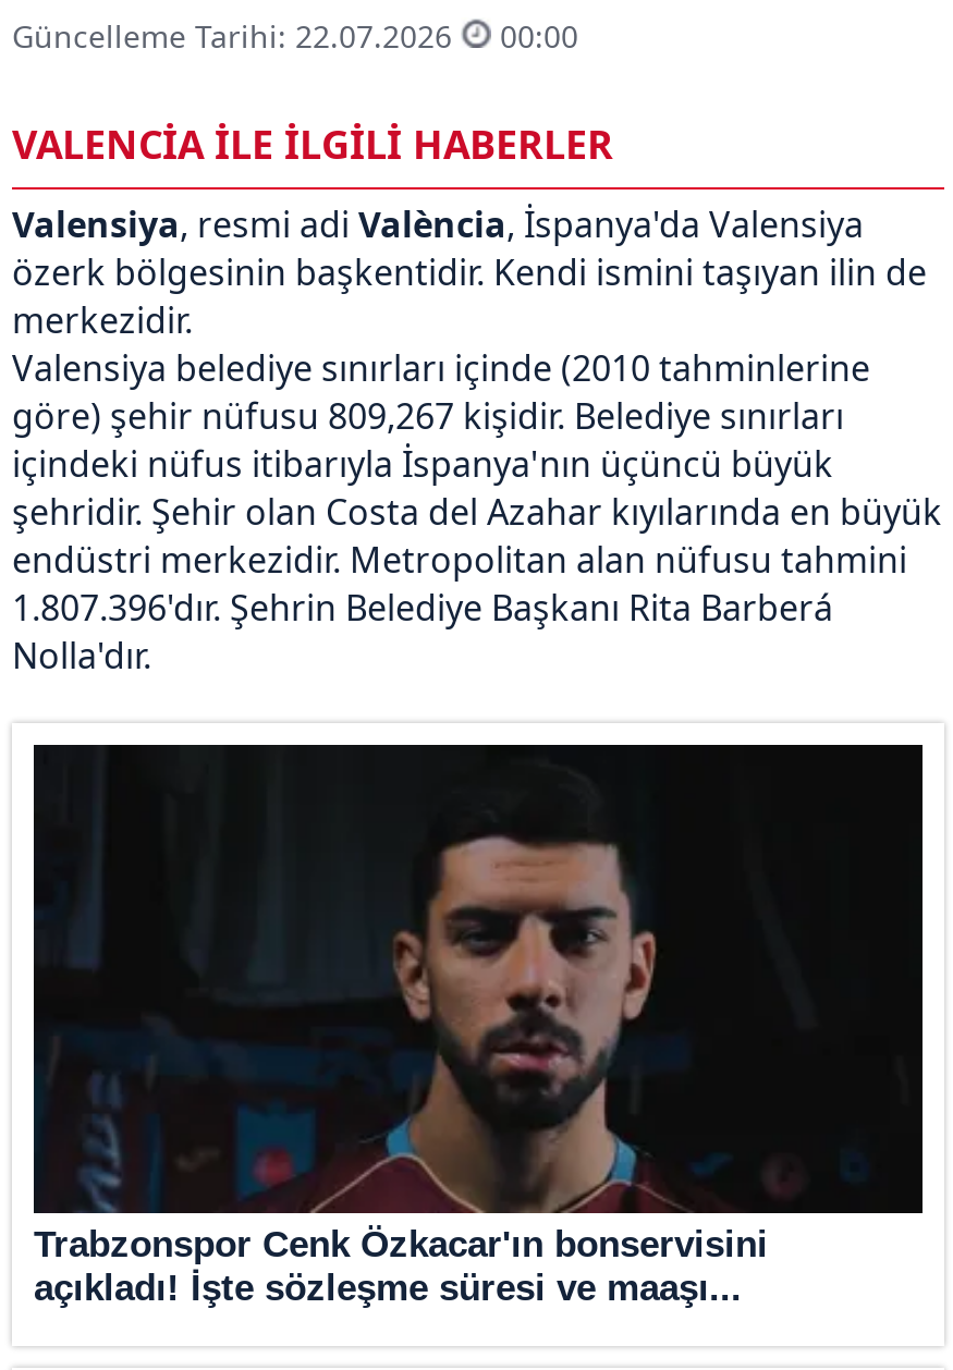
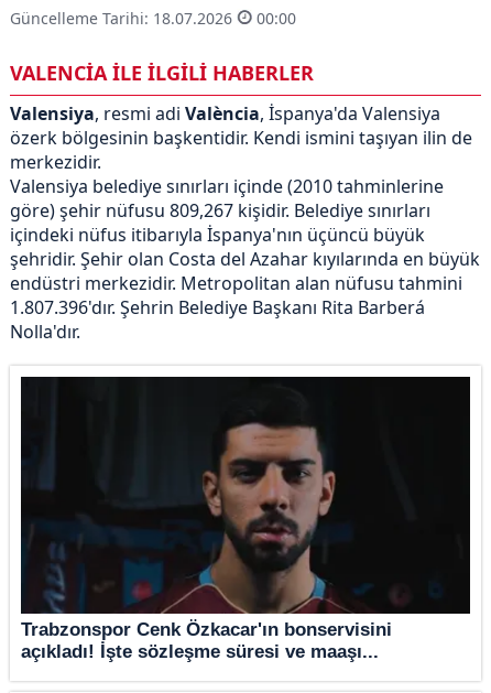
[12,15,461,57] Güncelleme Tarihi: 22.07.2026 -> [10,8,237,29] Güncelleme Tarihi: 18.07.2026

